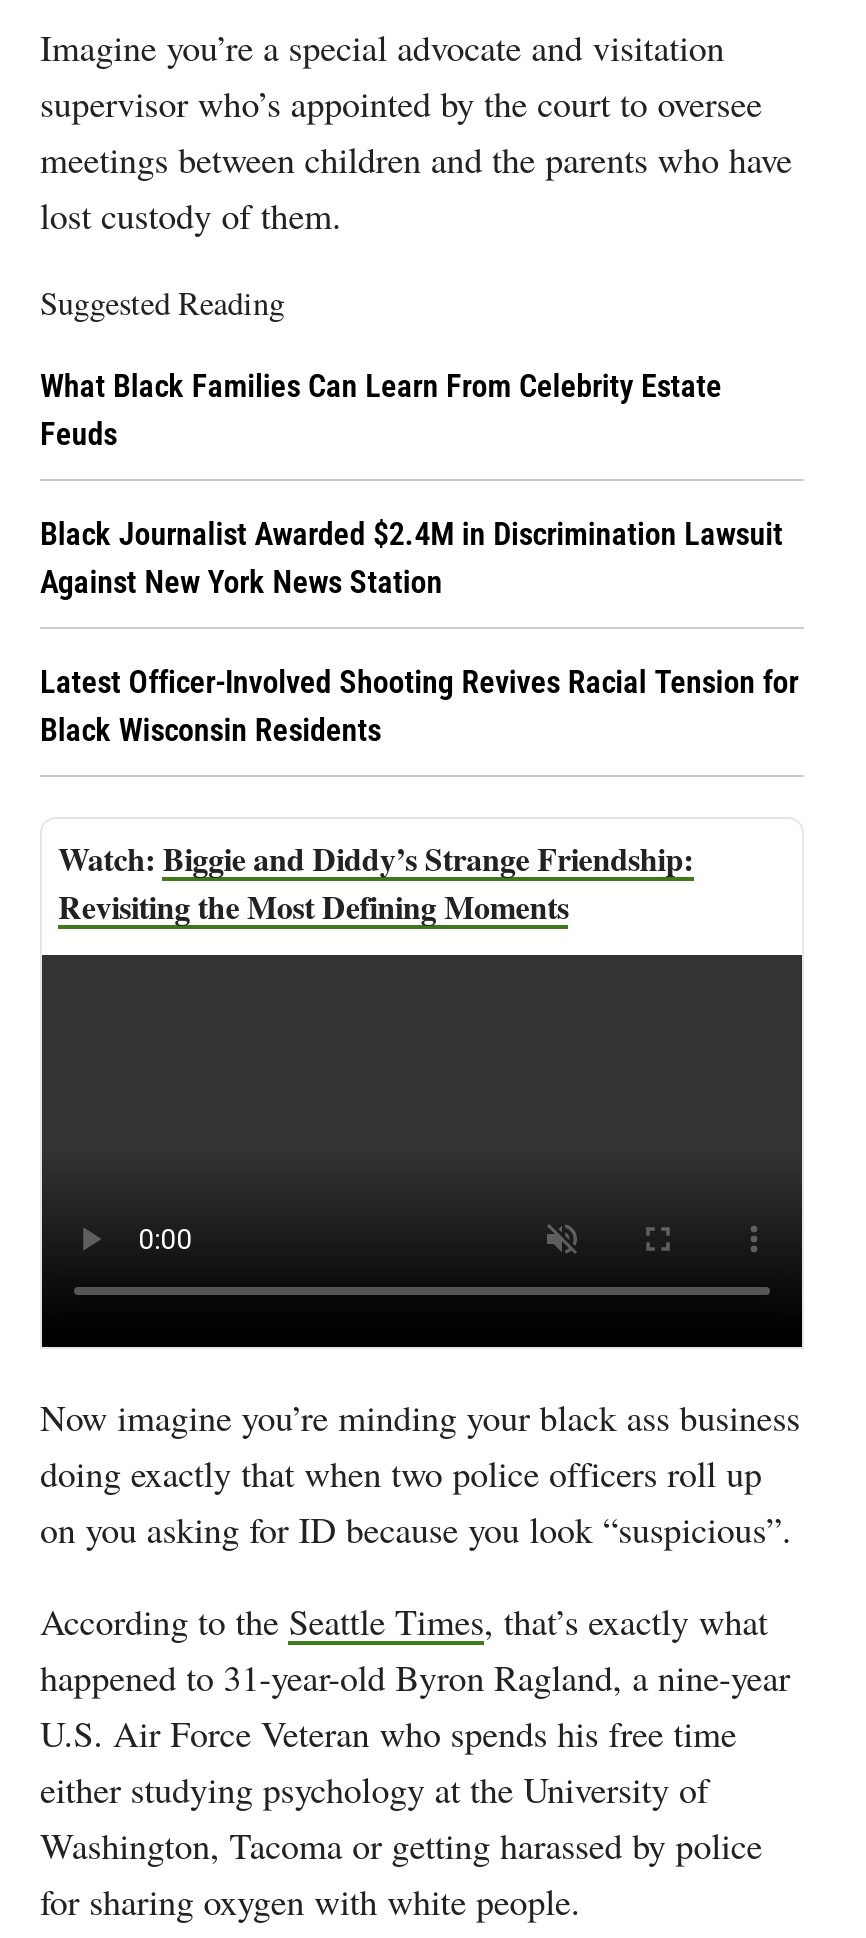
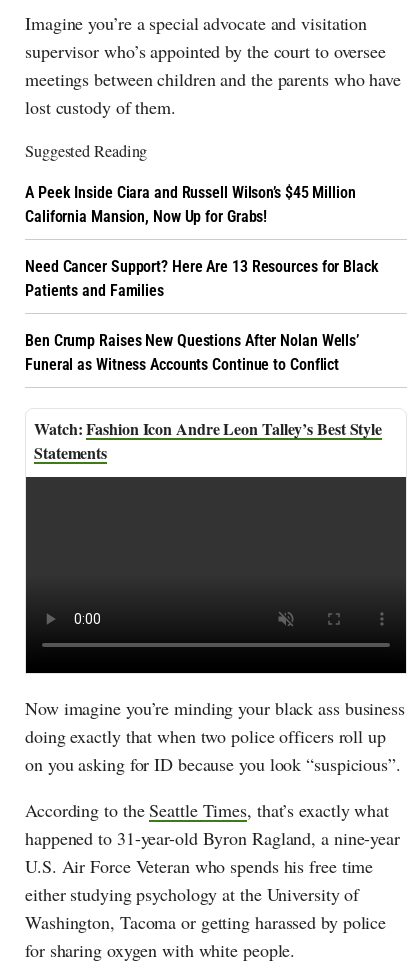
[40,367,722,453] What Black Families Can Learn From Celebrity Estate | Feuds -> [25,183,356,226] A Peek Inside Ciara and Russell Wilson’s $45 Million | California Mansion, Now Up for Grabs!
[40,515,783,601] Black Journalist Awarded $2.4M in Discrimination Lawsuit | Against New York News Station -> [25,257,379,300] Need Cancer Support? Here Are 13 Resources for Black | Patients and Families
[40,663,798,749] Latest Officer-Involved Shooting Revives Racial Tension for | Black Wisconsin Residents -> [25,331,359,374] Ben Crump Raises New Questions After Nolan Wells’ | Funeral as Witness Accounts Continue to Conflict
[58,835,693,929] Biggie and Diddy’s Strange Friendship: | Revisiting the Most Defining Moments -> [34,417,382,464] Fashion Icon Andre Leon Talley’s Best Style | Statements

